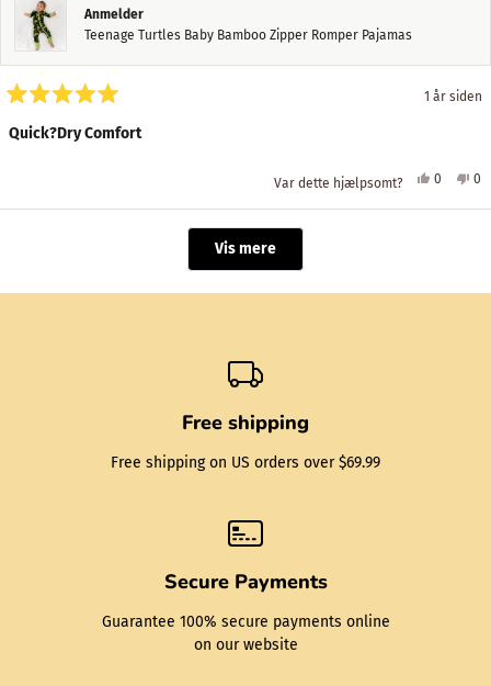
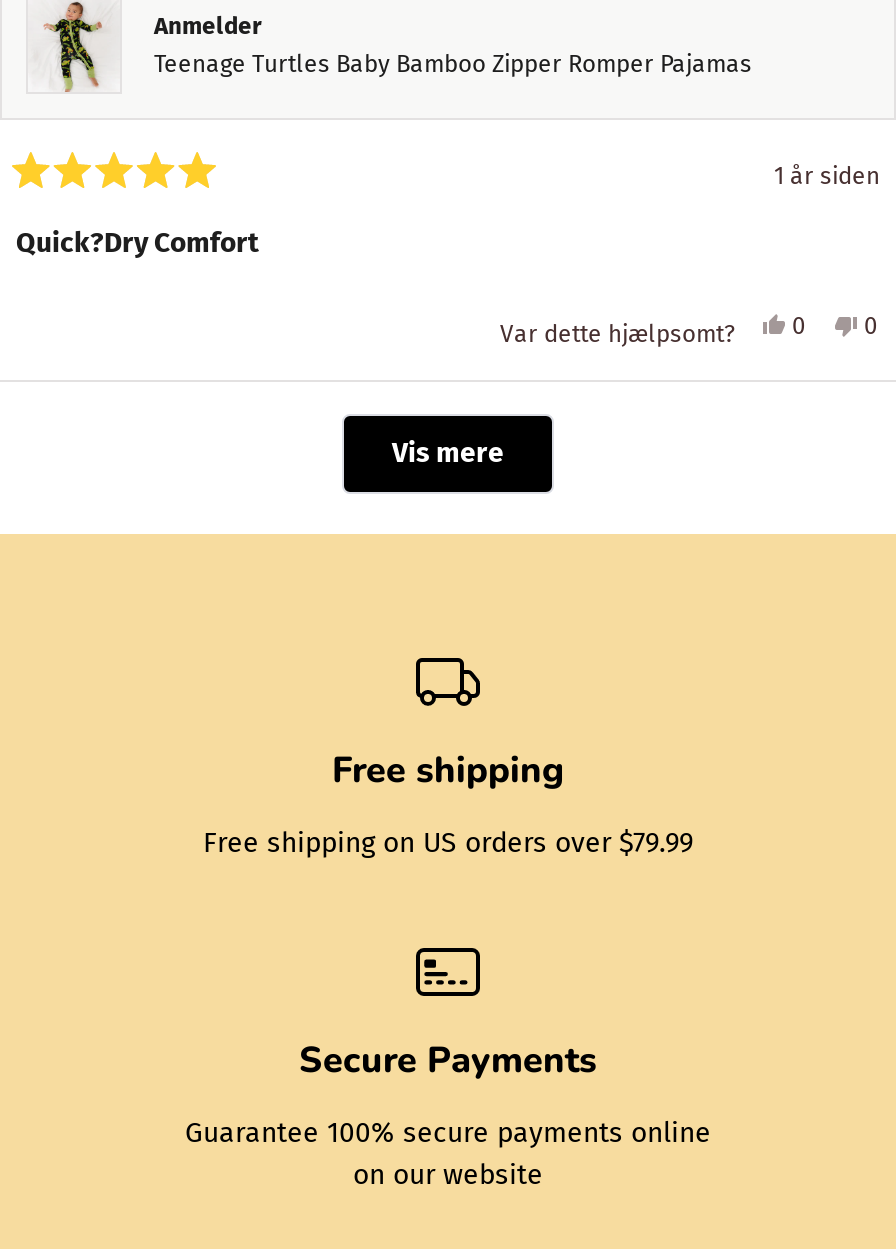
[111,454,380,472] Free shipping on US orders over $69.99 -> [203,827,693,861] Free shipping on US orders over $79.99

